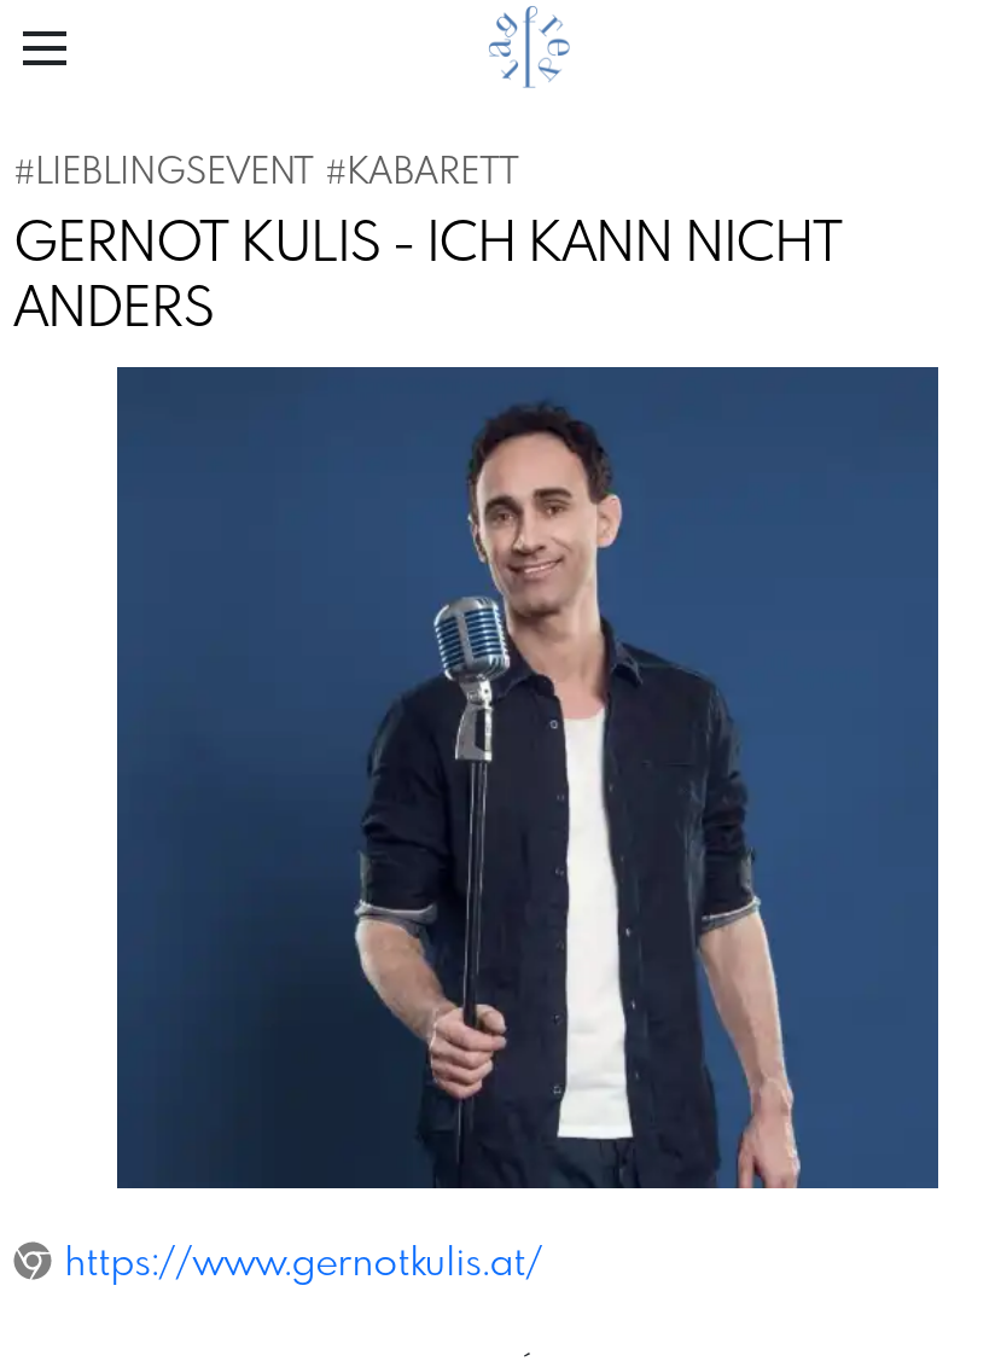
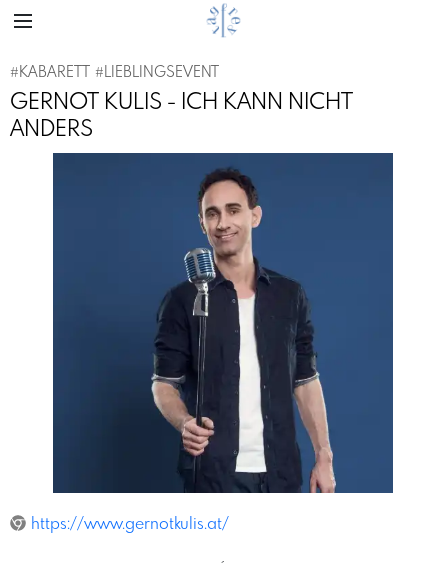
[14,155,518,193] #LIEBLINGSEVENT #KABARETT -> [10,65,219,81] #KABARETT #LIEBLINGSEVENT

